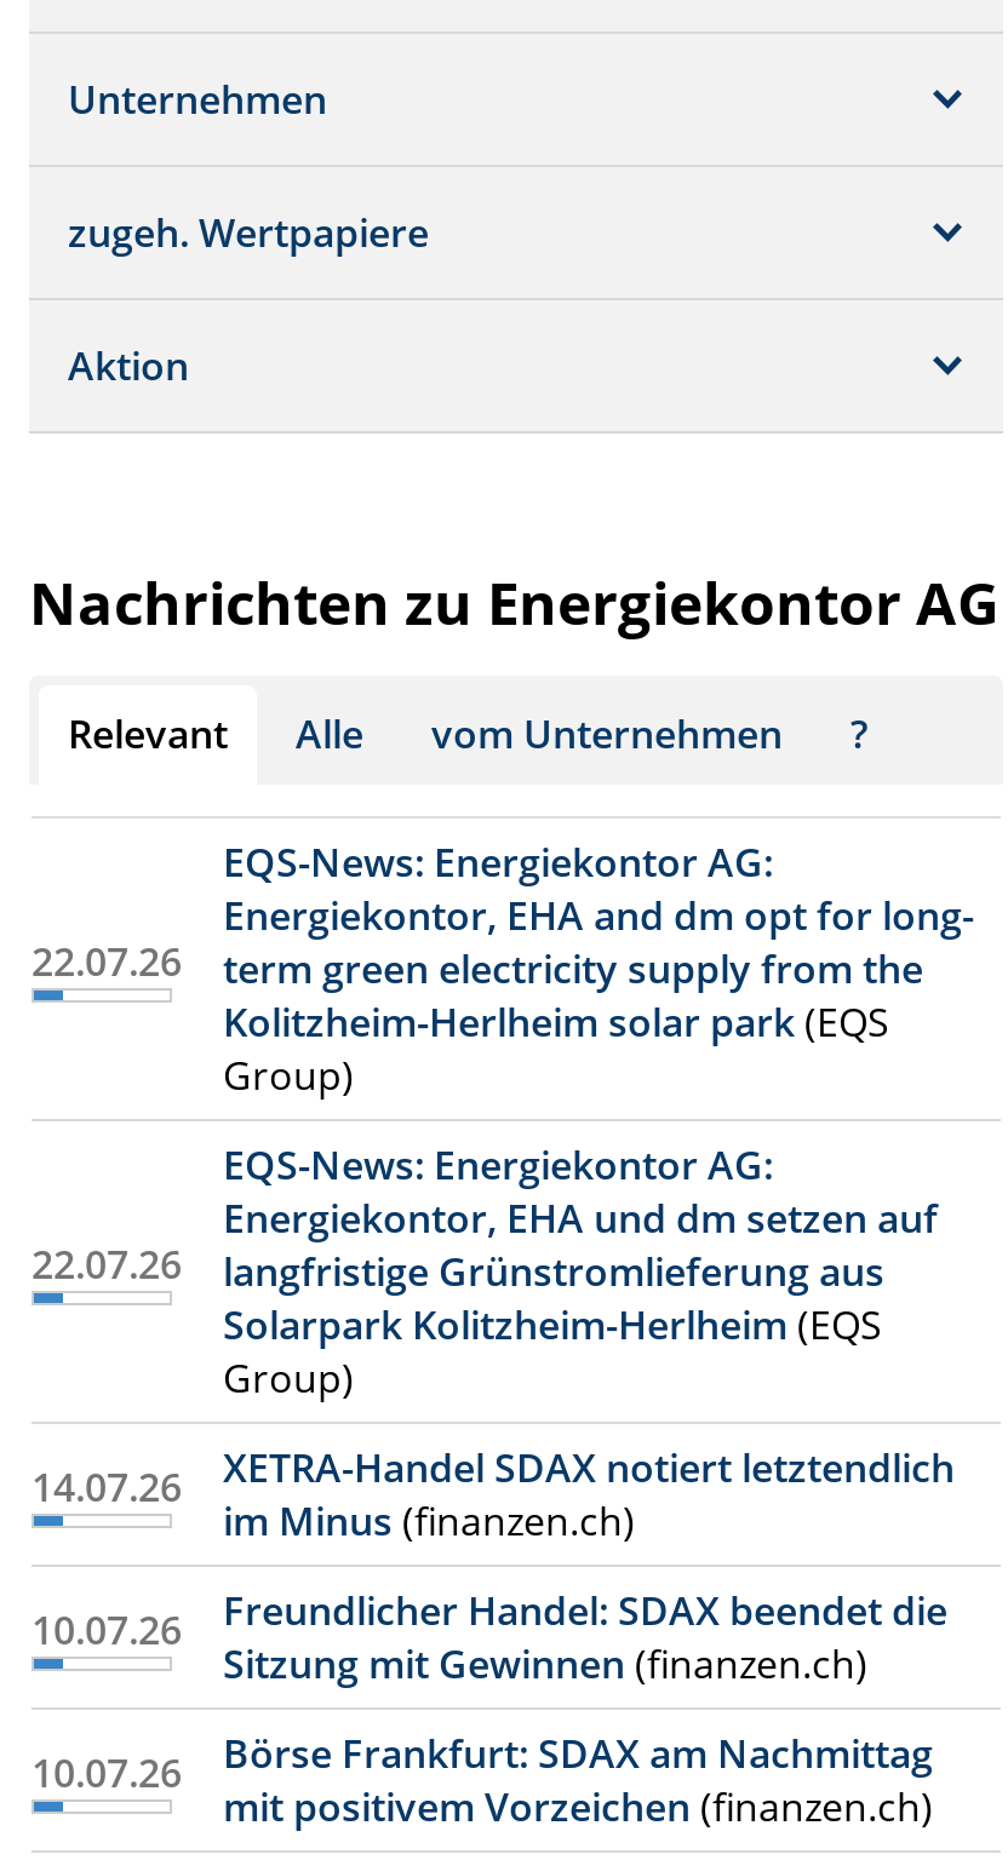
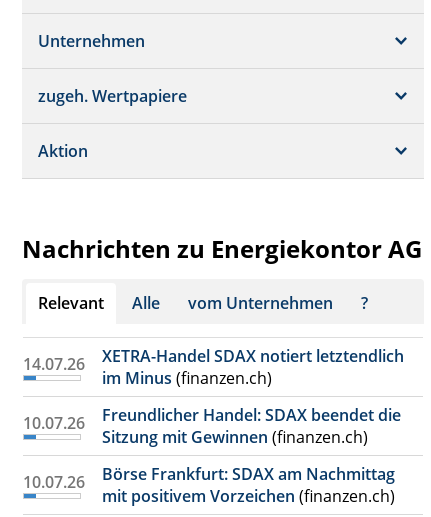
[223,836,974,1102] EQS-News: Energiekontor AG: | Energiekontor, EHA and dm opt for long- | term green electricity supply from the | Kolitzheim-Herlheim solar park (EQS | Group) -> none
[31,935,182,988] 22.07.26 -> none
[223,1138,938,1405] EQS-News: Energiekontor AG: | Energiekontor, EHA und dm setzen auf | langfristige Grünstromlieferung aus | Solarpark Kolitzheim-Herlheim (EQS | Group) -> none
[31,1238,182,1291] 22.07.26 -> none

